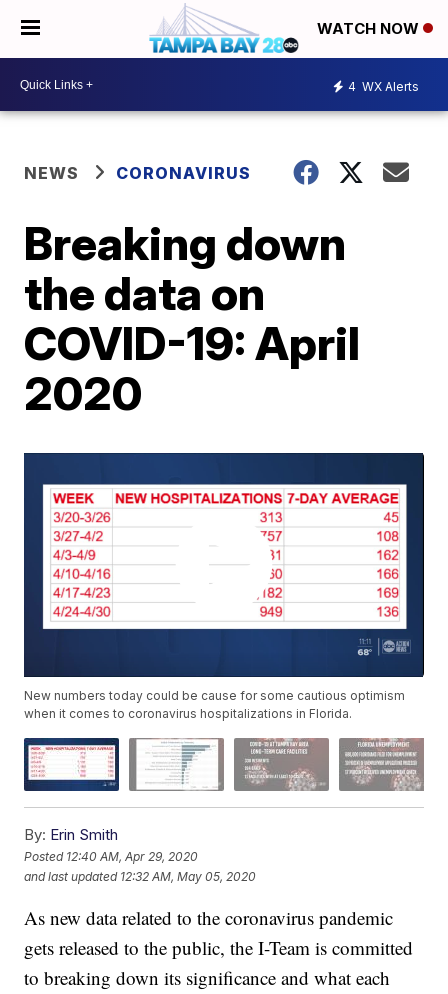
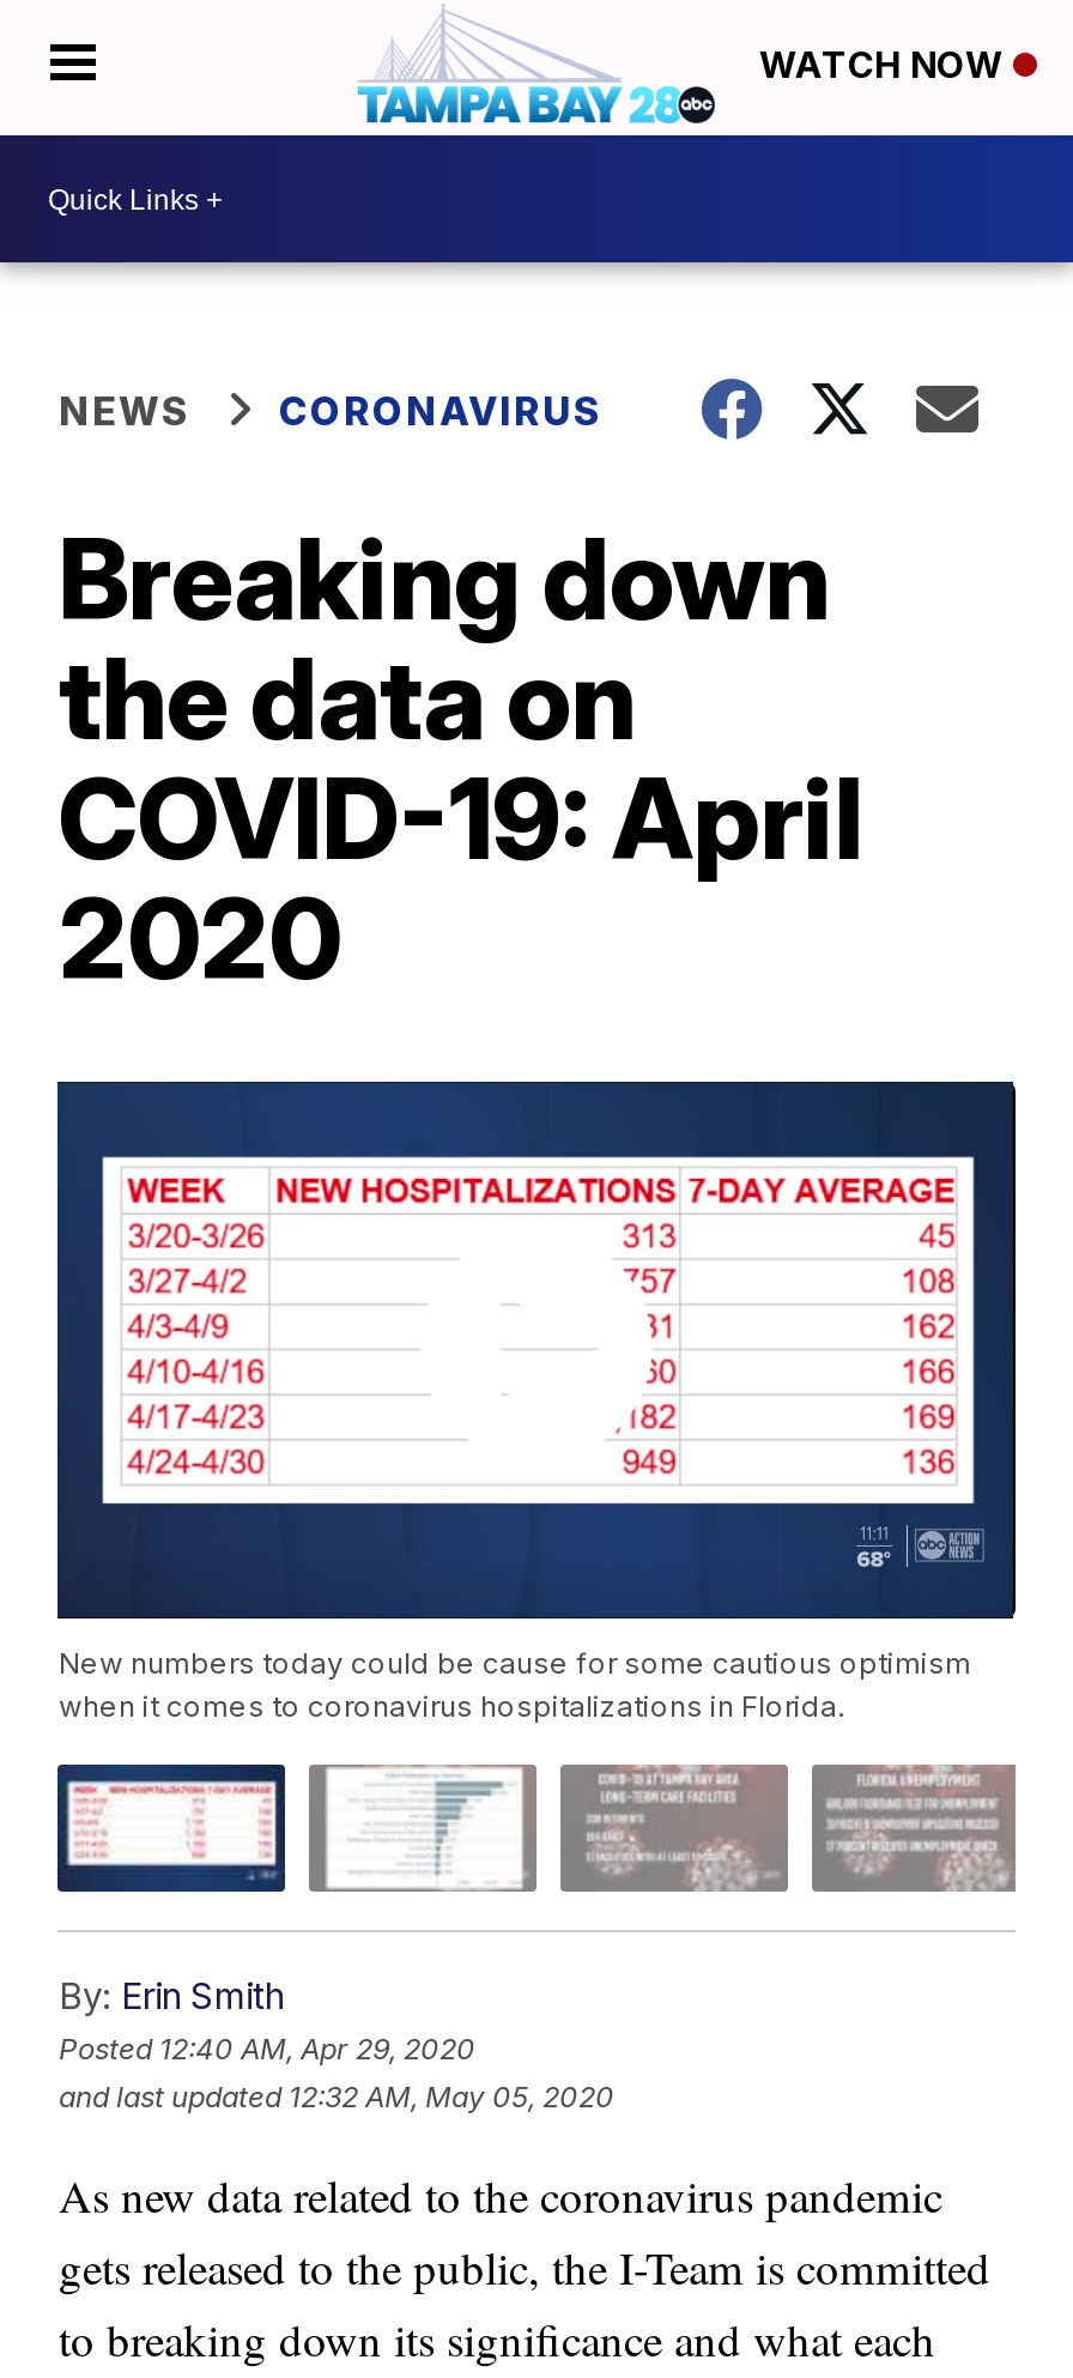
[348,78,419,93] 4 WX Alerts -> none

